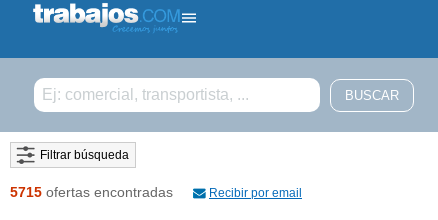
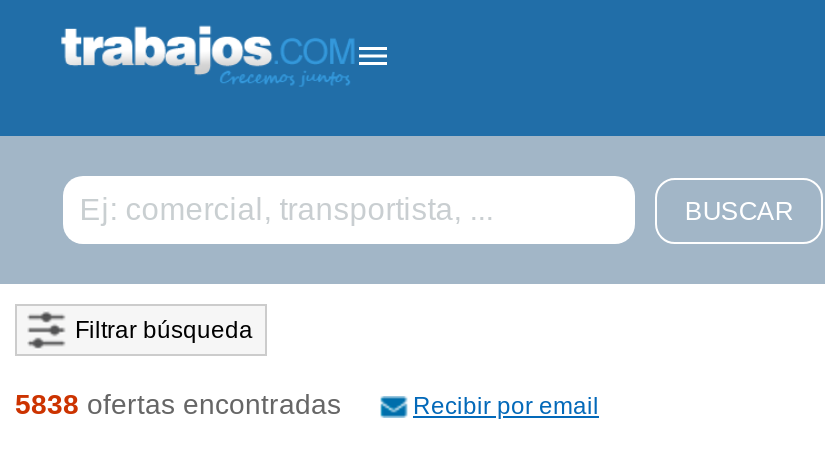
[10,184,177,200] 5715 ofertas encontradas -> [15,388,349,420] 5838 ofertas encontradas

